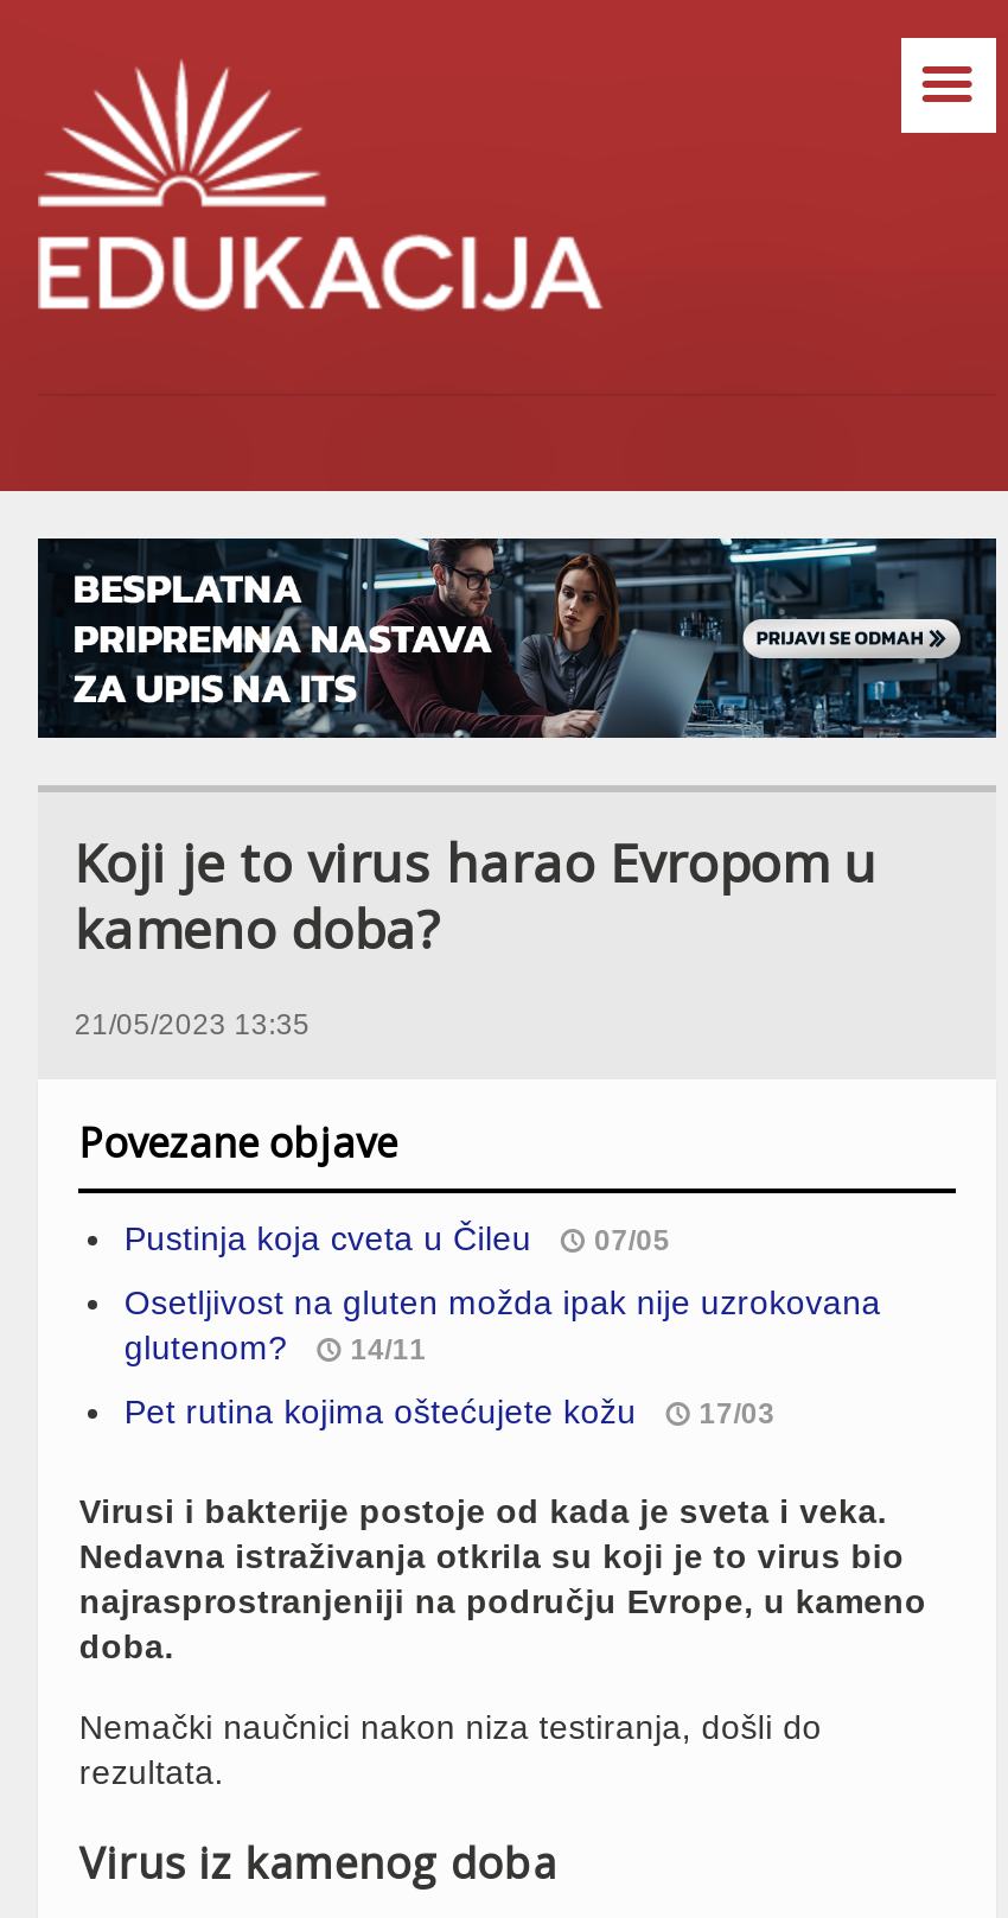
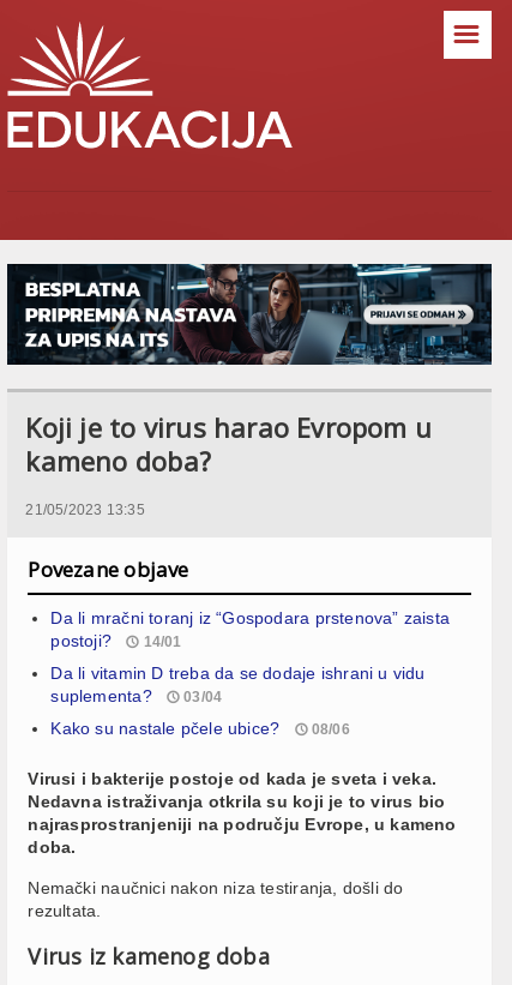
[124,1219,670,1257] Pustinja koja cveta u Čileu | 07/05 -> [51,608,450,650] Da li mračni toranj iz “Gospodara prstenova” zaista | postoji? | 14/01
[124,1283,881,1366] Osetljivost na gluten možda ipak nije uzrokovana | glutenom? | 14/11 -> [51,663,425,705] Da li vitamin D treba da se dodaje ishrani u vidu | suplementa? | 03/04
[124,1393,775,1430] Pet rutina kojima oštećujete kožu | 17/03 -> [51,719,350,738] Kako su nastale pčele ubice? | 08/06

